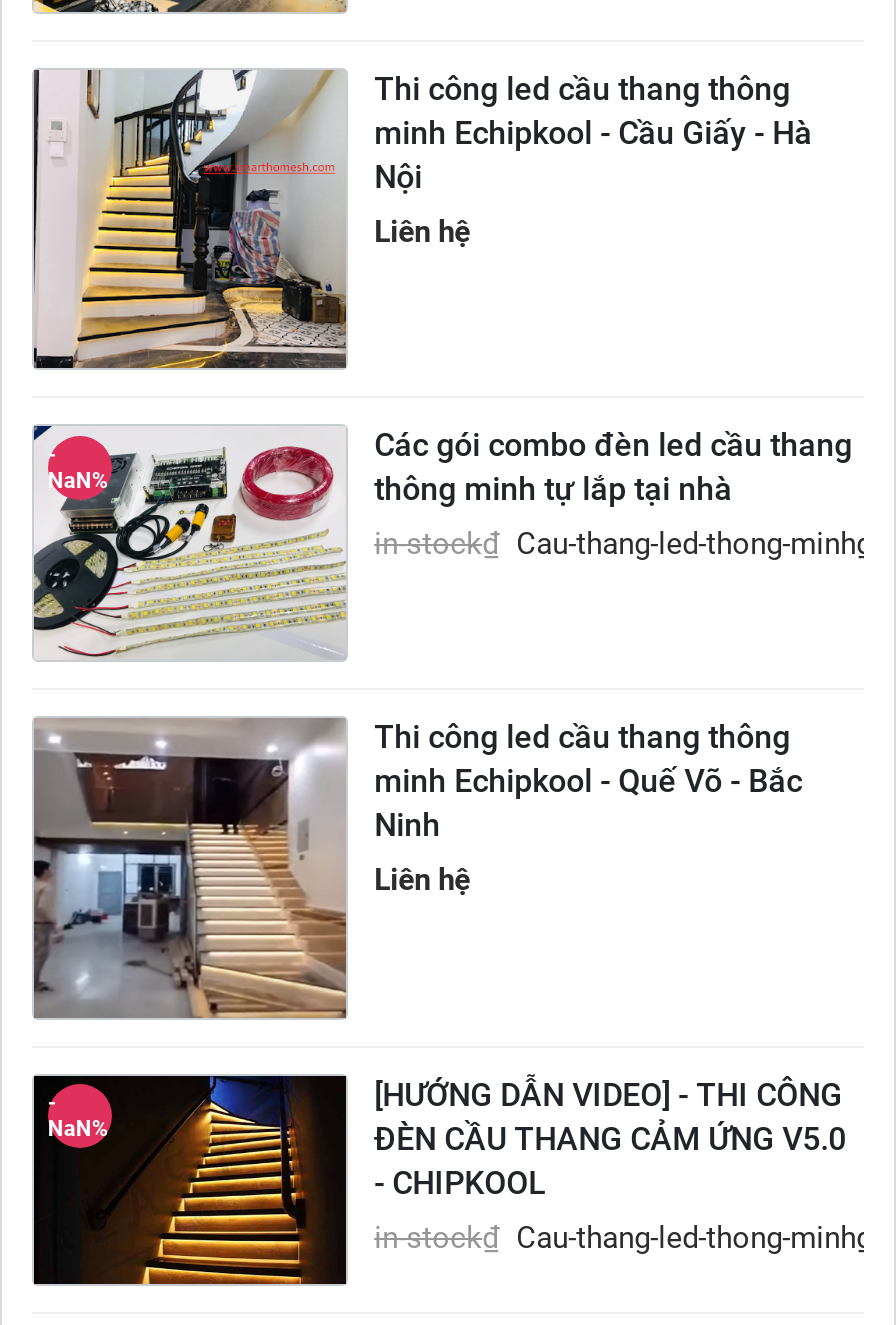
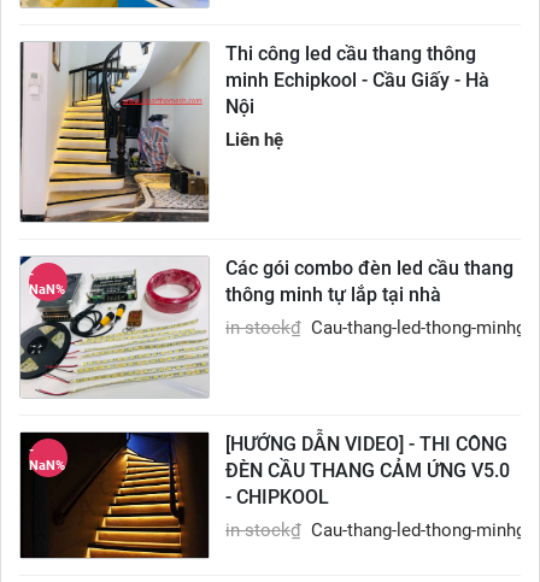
[32,716,802,1018] [image] | Thi công led cầu thang thông | minh Echipkool - Quế Võ - Bắc | Ninh | Liên hệ -> none

